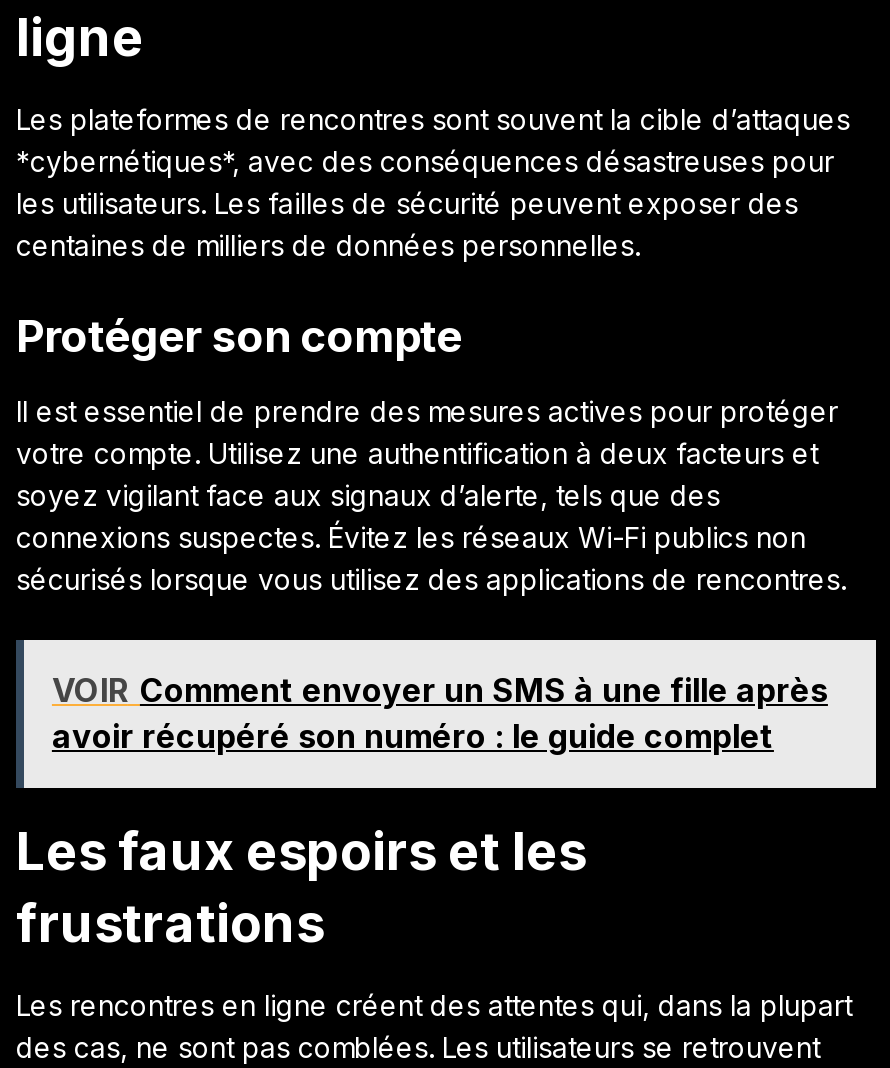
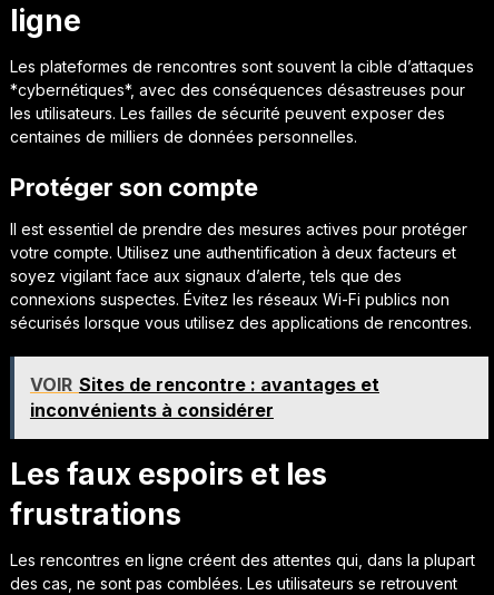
[52,669,828,755] VOIR Comment envoyer un SMS à une fille après | avoir récupéré son numéro : le guide complet -> [30,373,379,421] VOIR Sites de rencontre : avantages et | inconvénients à considérer

